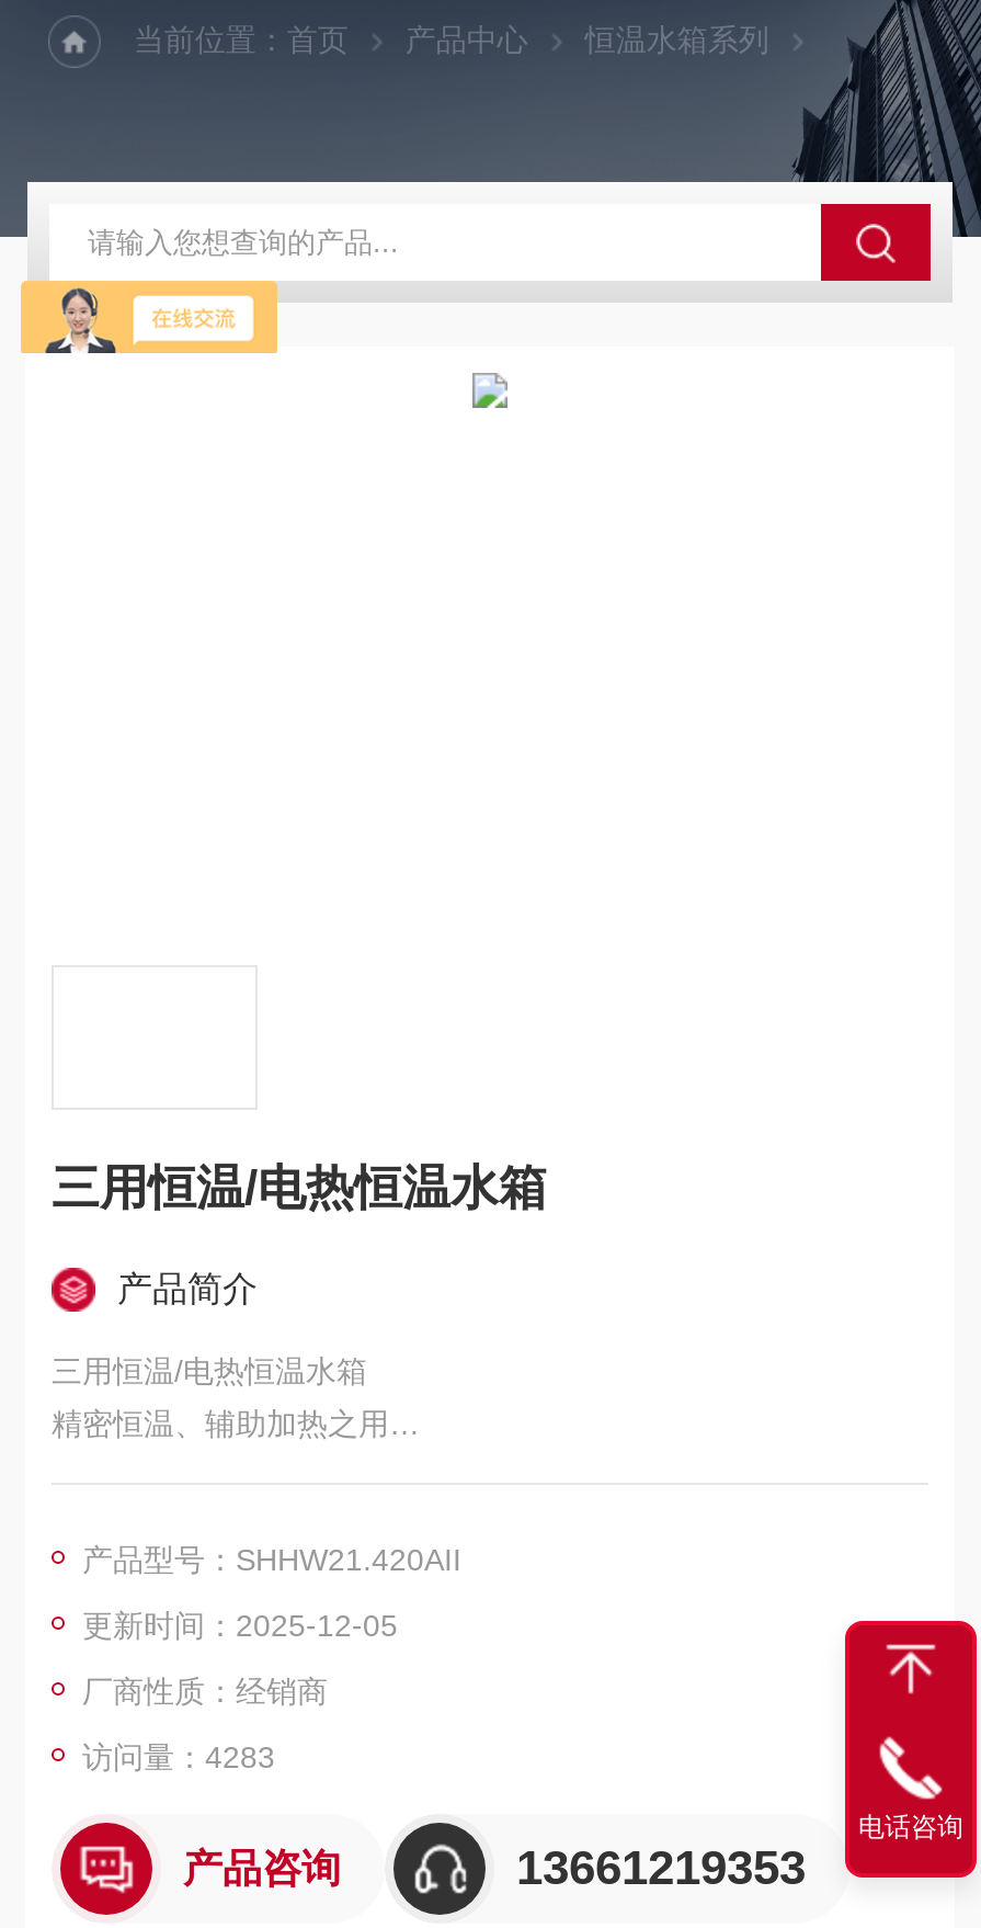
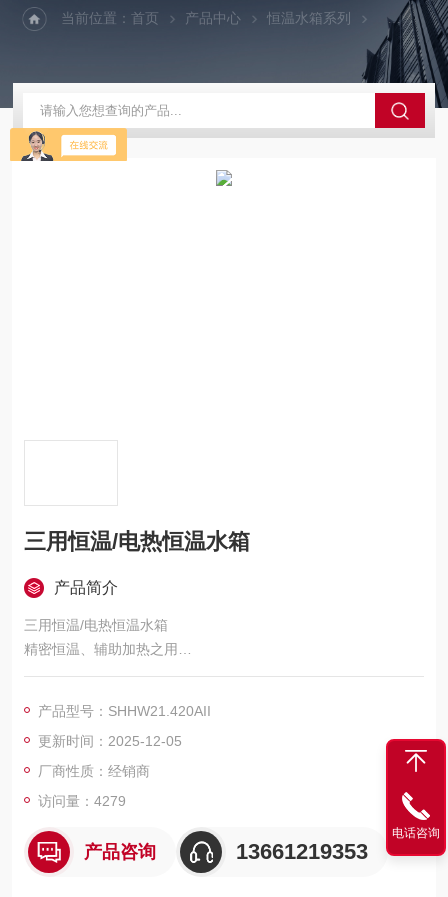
[82,1739,275,1774] 访问量：4283 -> [38,793,126,809] 访问量：4279

